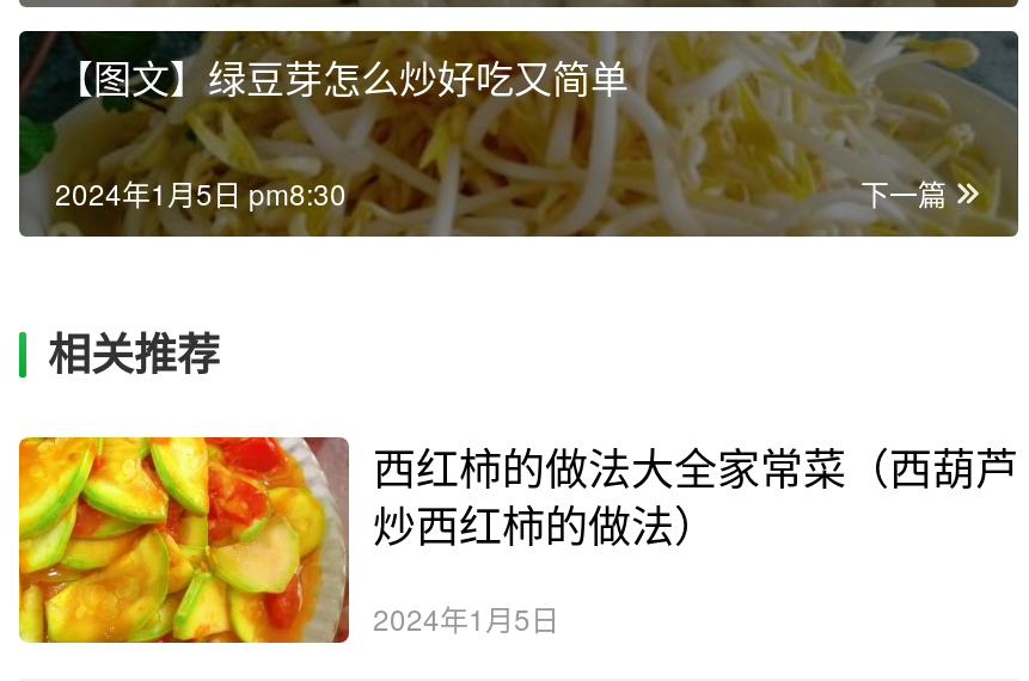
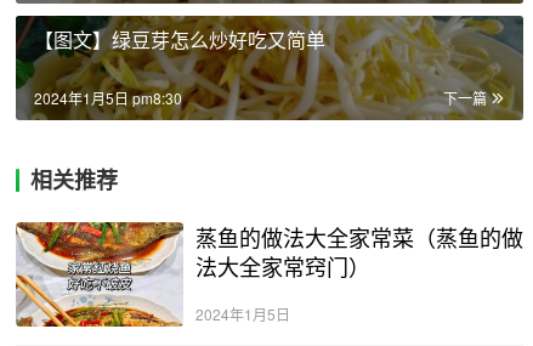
[17,434,1018,645] [image] | 西红柿的做法大全家常菜（西葫芦 | 炒西红柿的做法） -> [16,220,523,328] [image] | 蒸鱼的做法大全家常菜（蒸鱼的做 | 法大全家常窍门）

